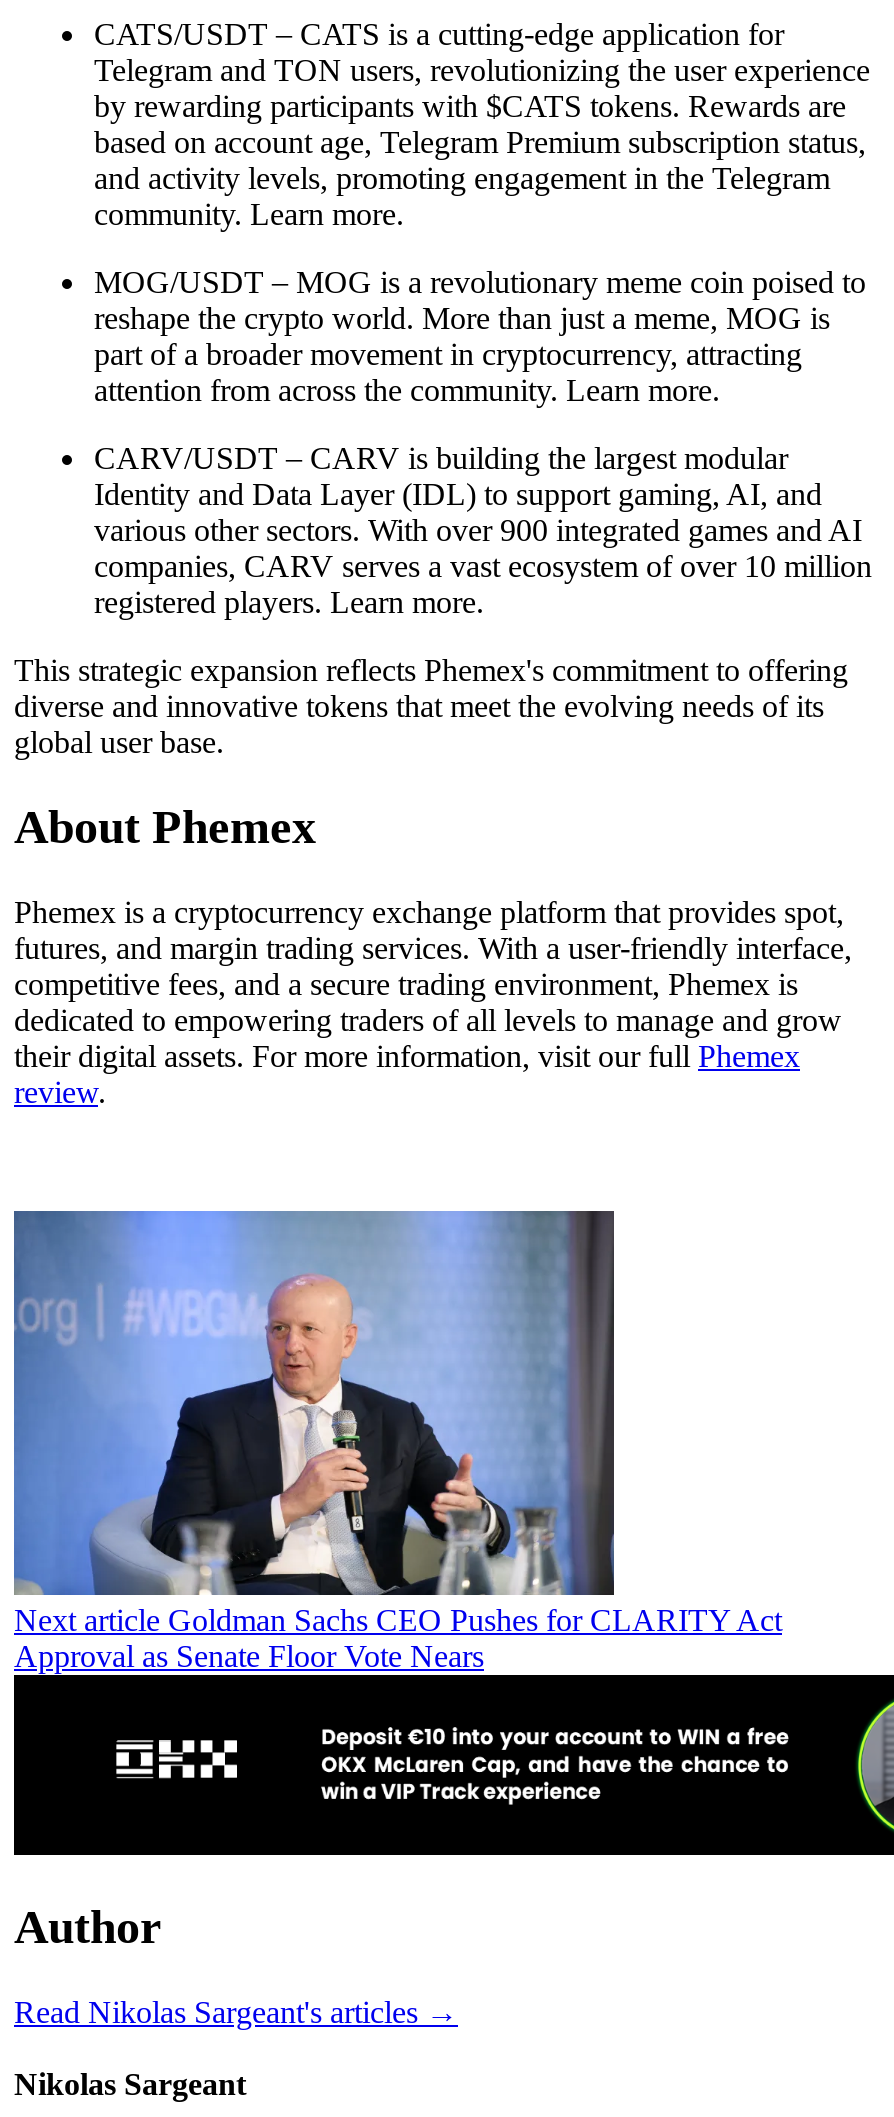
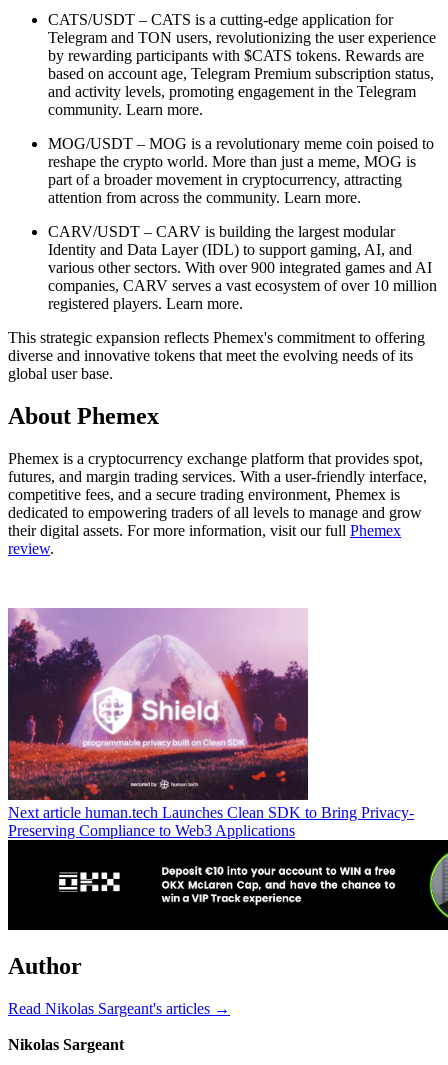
[12,1209,782,1672] [image] | Next article Goldman Sachs CEO Pushes for CLARITY Act | Approval as Senate Floor Vote Nears -> [7,608,414,838] [image] | Next article human.tech Launches Clean SDK to Bring Privacy- | Preserving Compliance to Web3 Applications

